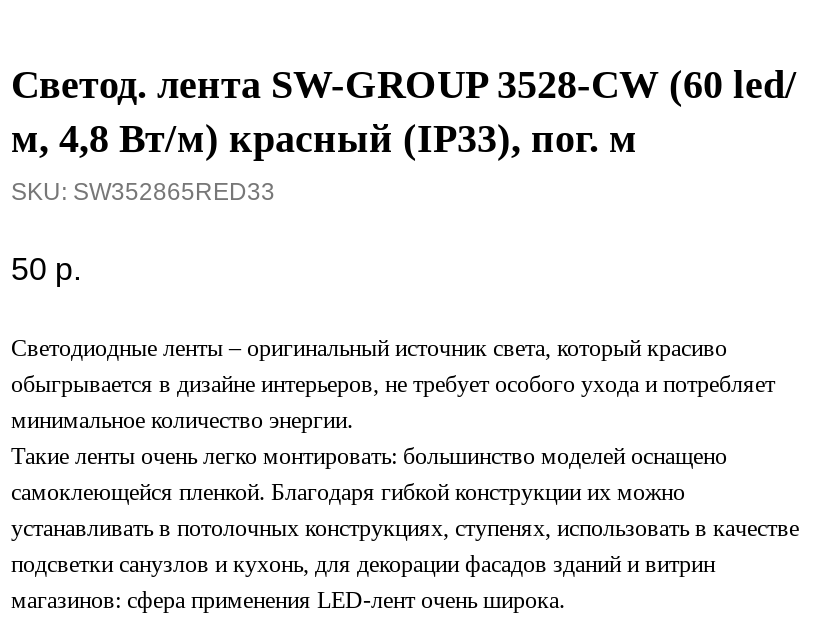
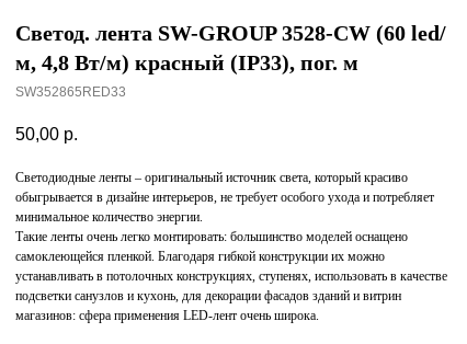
[11,178,275,206] SKU: SW352865RED33 -> [15,84,126,100] SW352865RED33
[11,253,81,287] 50 р. -> [15,125,78,144] 50,00 р.

